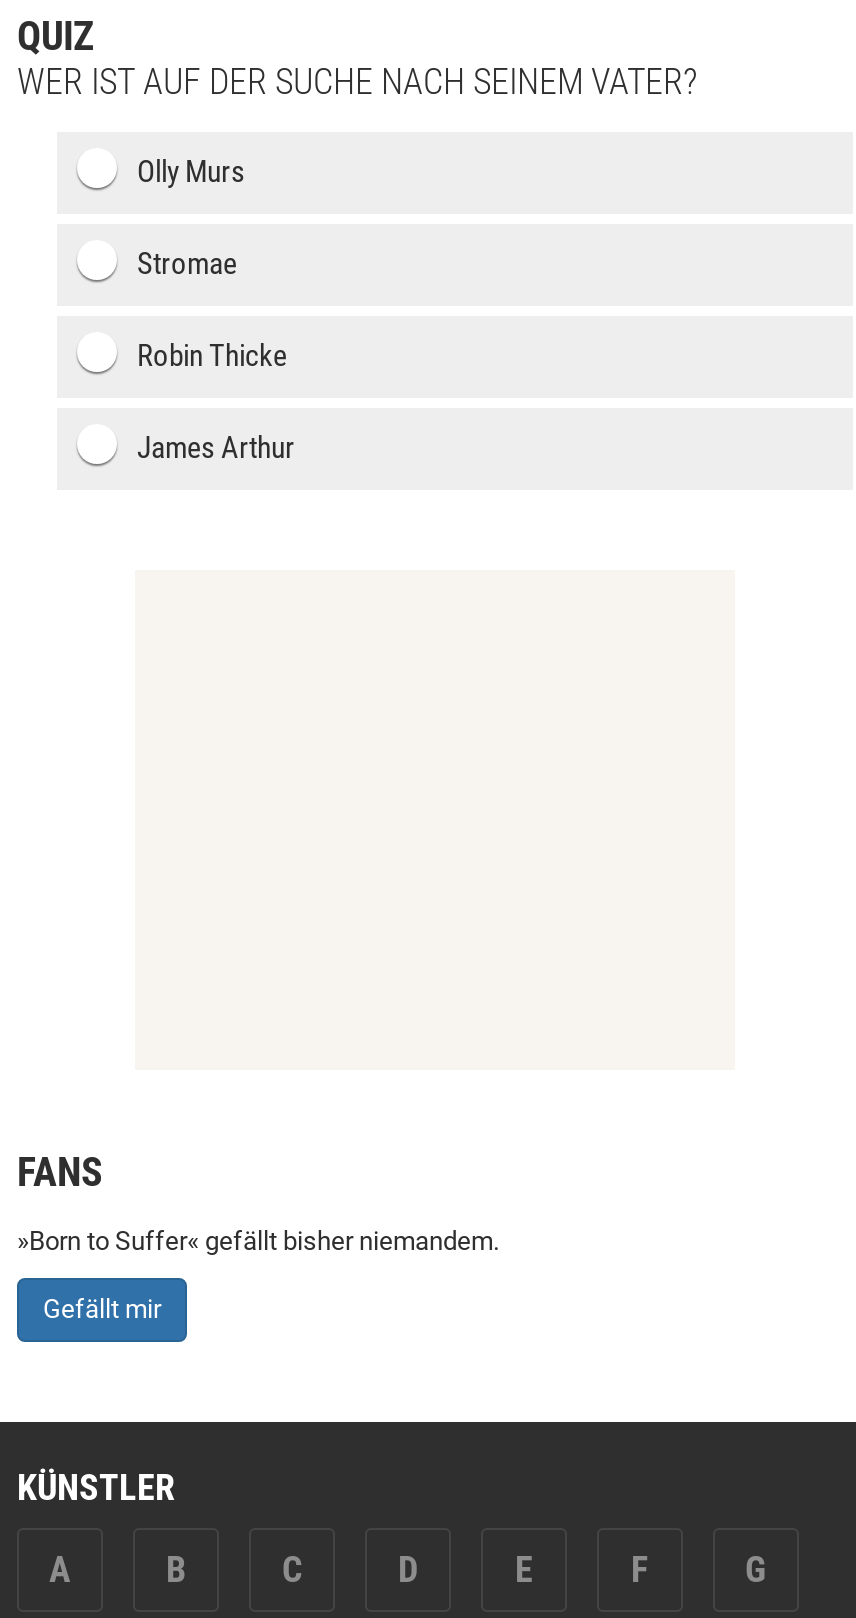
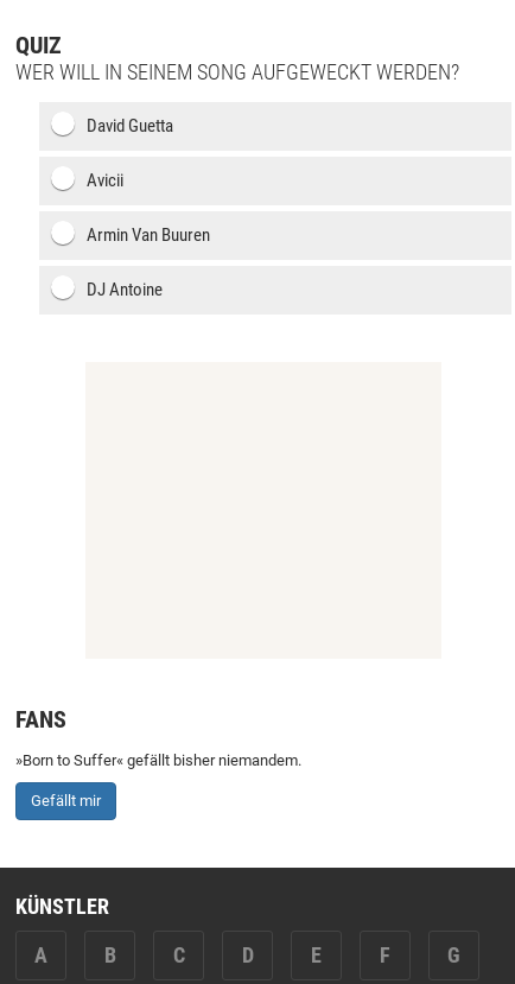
[17,60,697,102] WER IST AUF DER SUCHE NACH SEINEM VATER? -> [15,59,459,84] WER WILL IN SEINEM SONG AUFGEWECKT WERDEN?
[137,154,245,190] Olly Murs -> [87,115,173,137] David Guetta
[137,246,237,282] Stromae -> [87,170,123,191] Avicii
[137,338,287,374] Robin Thicke -> [87,224,210,246] Armin Van Buuren
[137,430,295,466] James Arthur -> [87,279,163,300] DJ Antoine

